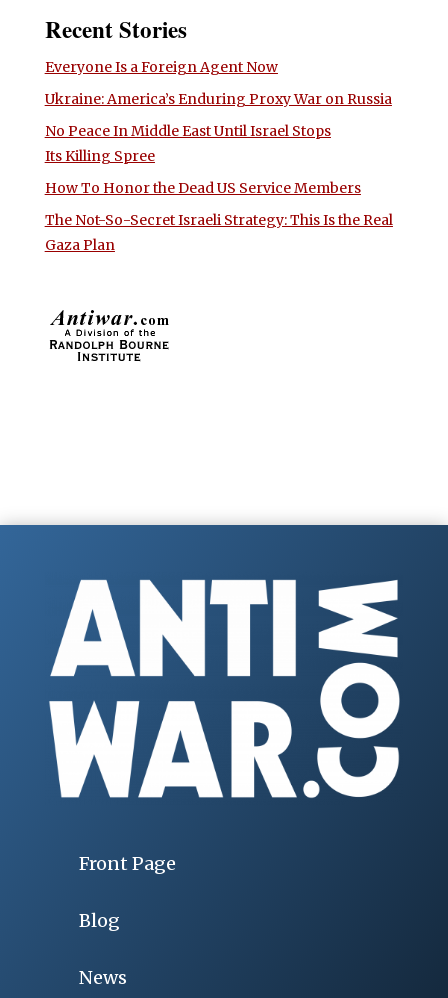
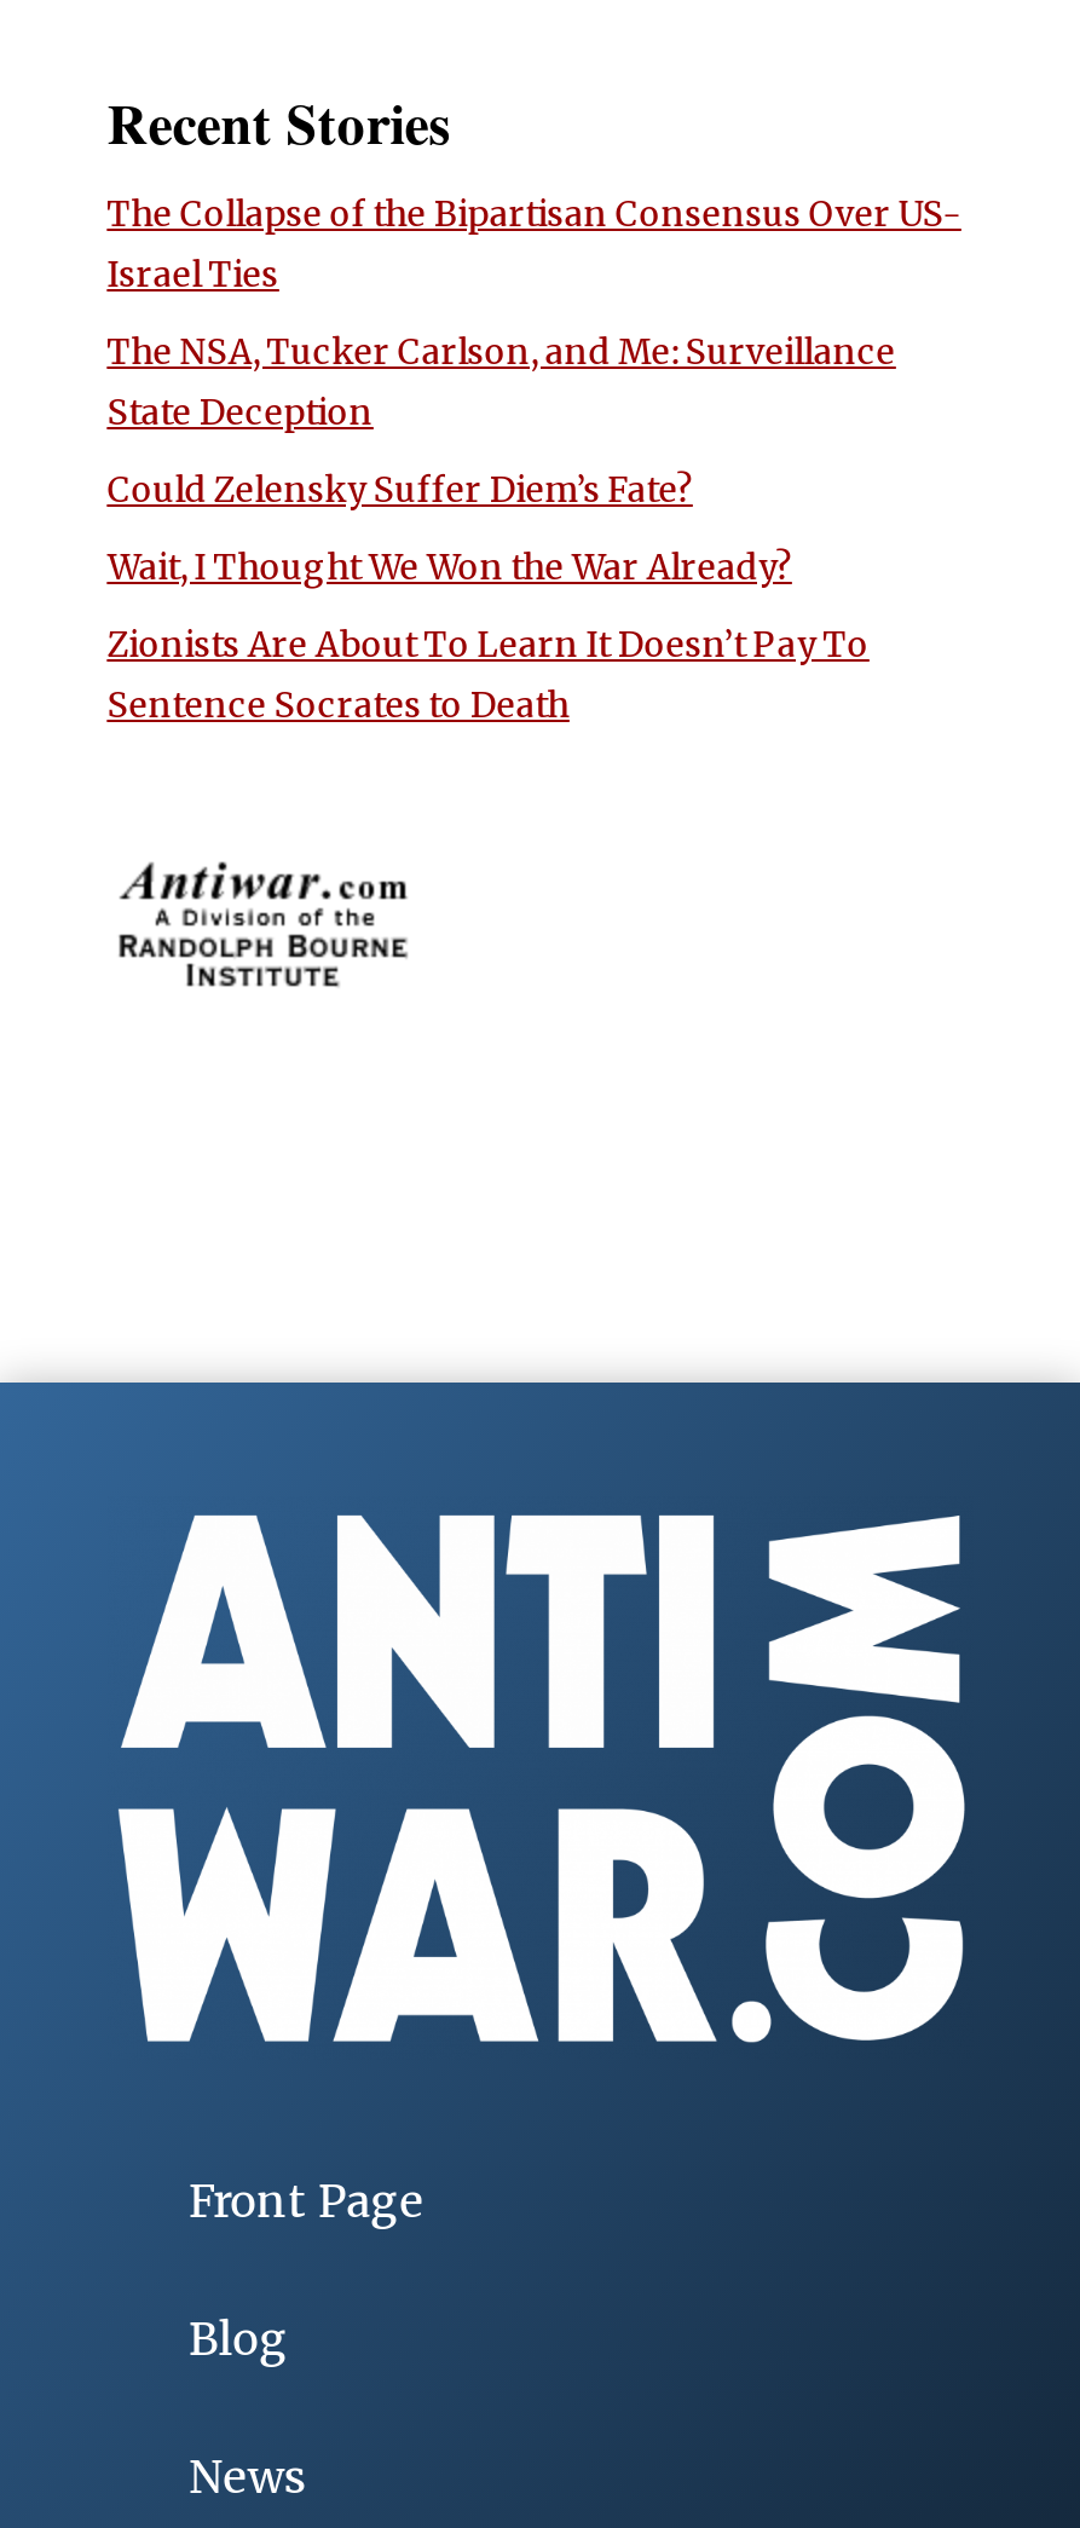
[45,58,278,76] Everyone Is a Foreign Agent Now -> [107,191,961,295] The Collapse of the Bipartisan Consensus Over US- | Israel Ties
[45,90,392,108] Ukraine: America’s Enduring Proxy War on Russia -> [107,329,896,433] The NSA, Tucker Carlson, and Me: Surveillance | State Deception
[45,122,331,165] No Peace In Middle East Until Israel Stops | Its Killing Spree -> [107,467,693,511] Could Zelensky Suffer Diem’s Fate?
[45,179,361,197] How To Honor the Dead US Service Members -> [107,545,792,588] Wait, I Thought We Won the War Already?
[45,211,393,254] The Not-So-Secret Israeli Strategy: This Is the Real | Gaza Plan -> [107,622,869,726] Zionists Are About To Learn It Doesn’t Pay To | Sentence Socrates to Death

